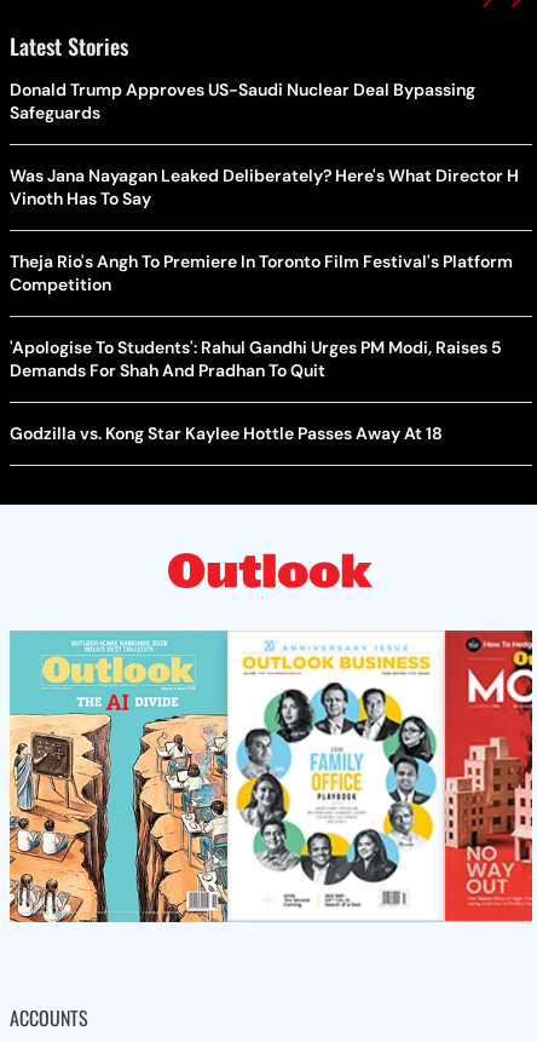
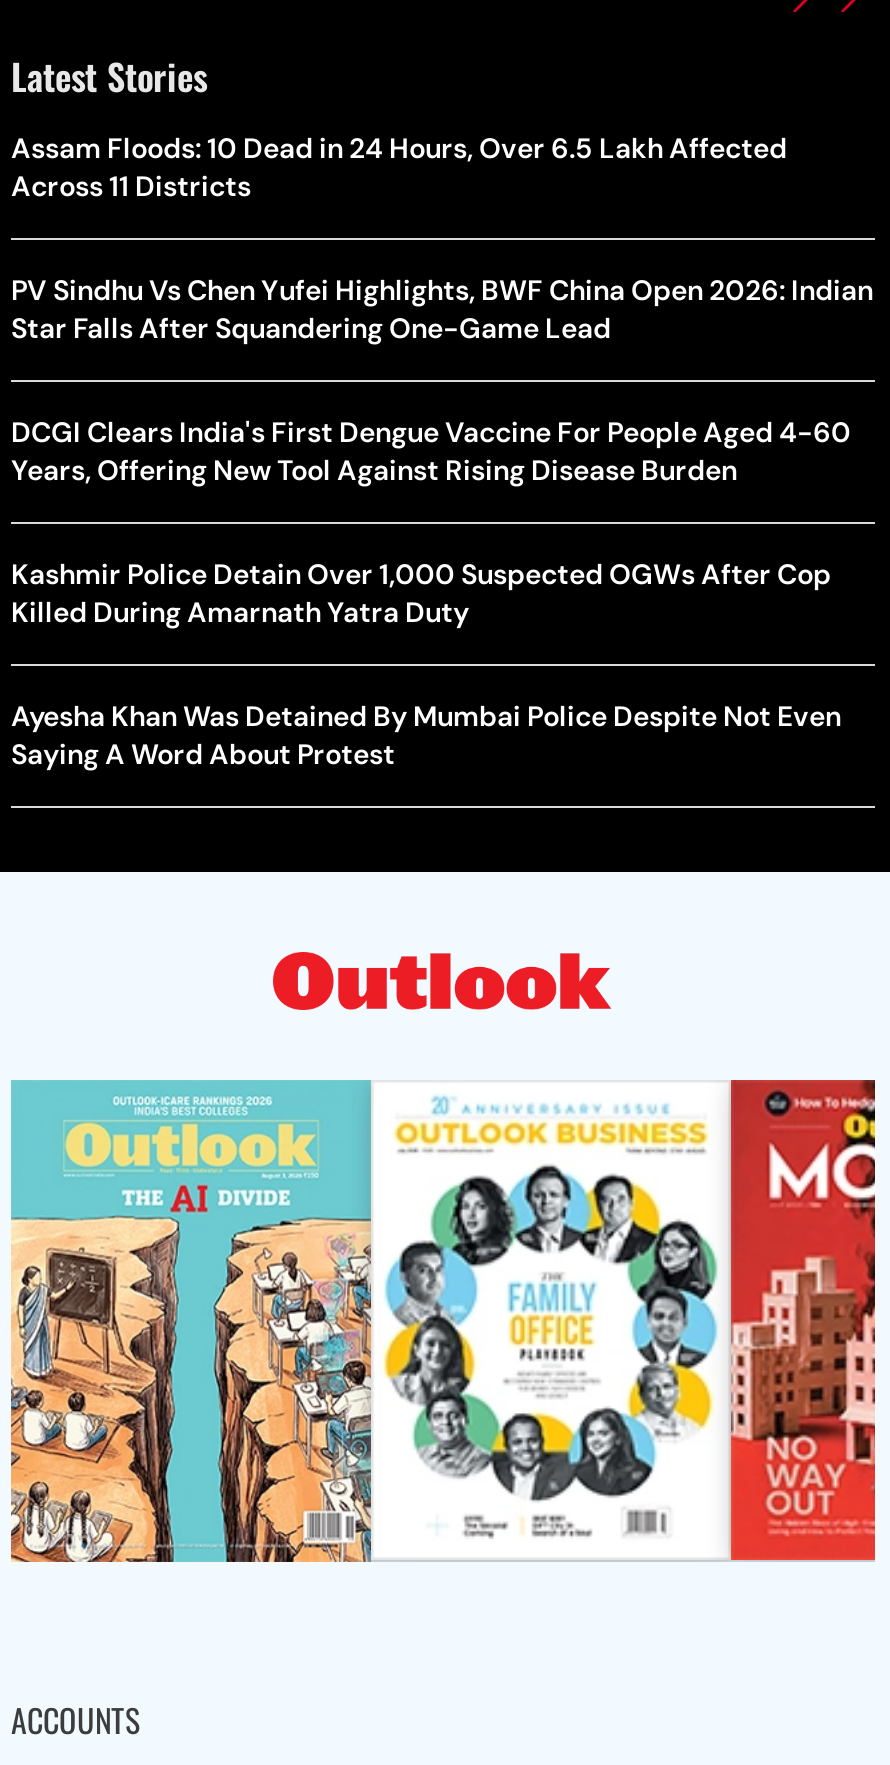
[10,79,475,123] Donald Trump Approves US-Saudi Nuclear Deal Bypassing | Safeguards -> [11,130,787,204] Assam Floods: 10 Dead in 24 Hours, Over 6.5 Lakh Affected | Across 11 Districts
[10,165,519,209] Was Jana Nayagan Leaked Deliberately? Here's What Director H | Vinoth Has To Say -> [11,272,873,346] PV Sindhu Vs Chen Yufei Highlights, BWF China Open 2026: Indian | Star Falls After Squandering One-Game Lead
[10,251,513,295] Theja Rio's Angh To Premiere In Toronto Film Festival's Platform | Competition -> [11,414,851,488] DCGI Clears India's First Dengue Vaccine For People Aged 4-60 | Years, Offering New Tool Against Rising Disease Burden
[10,336,502,381] 'Apologise To Students': Rahul Gandhi Urges PM Modi, Raises 5 | Demands For Shah And Pradhan To Quit -> [11,556,831,630] Kashmir Police Detain Over 1,000 Suspected OGWs After Cop | Killed During Amarnath Yatra Duty
[10,422,443,444] Godzilla vs. Kong Star Kaylee Hottle Passes Away At 18 -> [11,698,841,772] Ayesha Khan Was Detained By Mumbai Police Despite Not Even | Saying A Word About Protest

